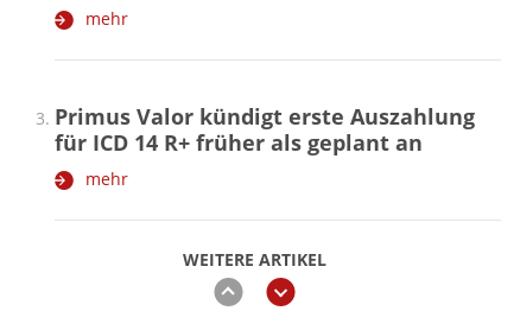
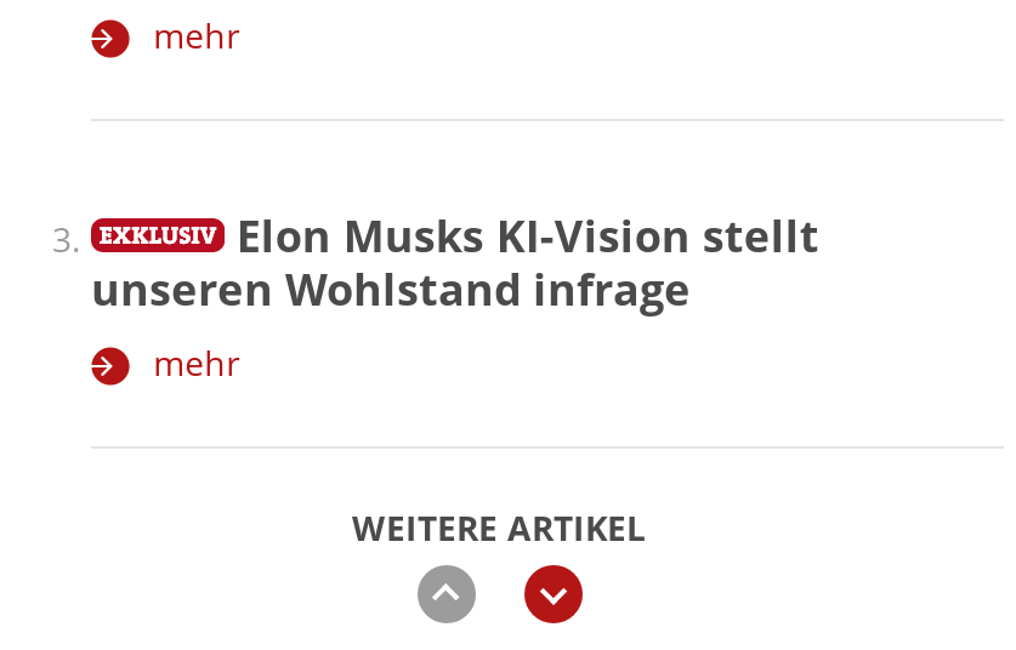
[55,102,475,156] Primus Valor kündigt erste Auszahlung | für ICD 14 R+ früher als geplant an -> [91,205,819,317] Elon Musks KI-Vision stellt | unseren Wohlstand infrage

